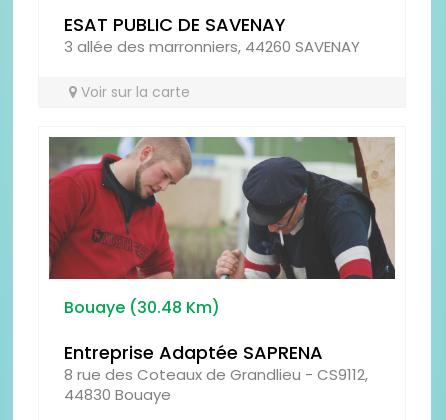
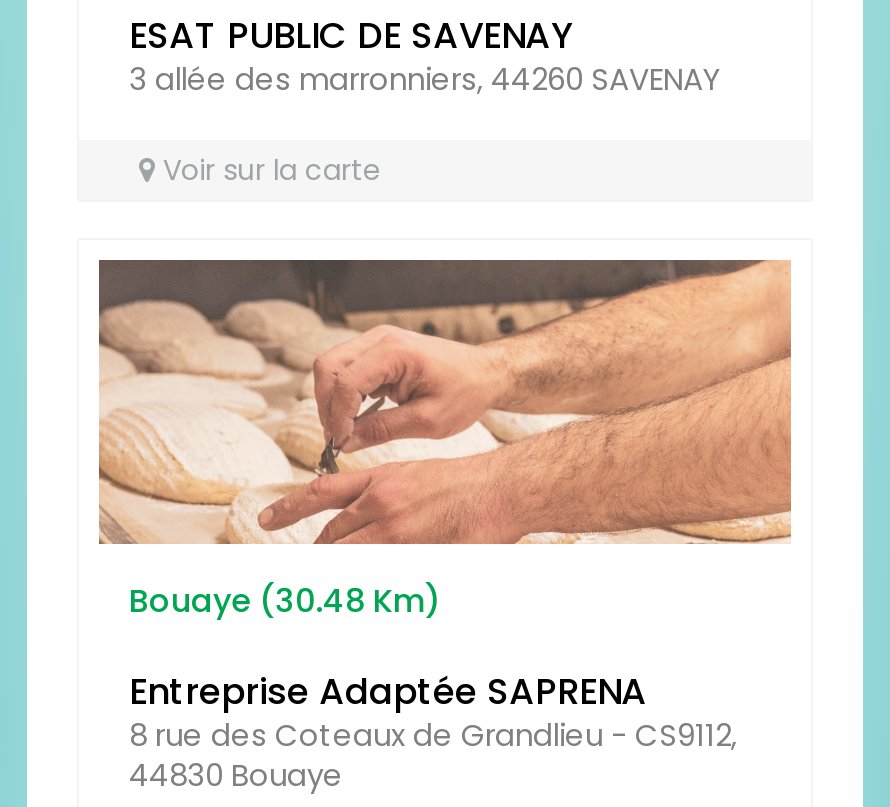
[48,136,396,280] [image] -> [97,258,793,546] [image]

